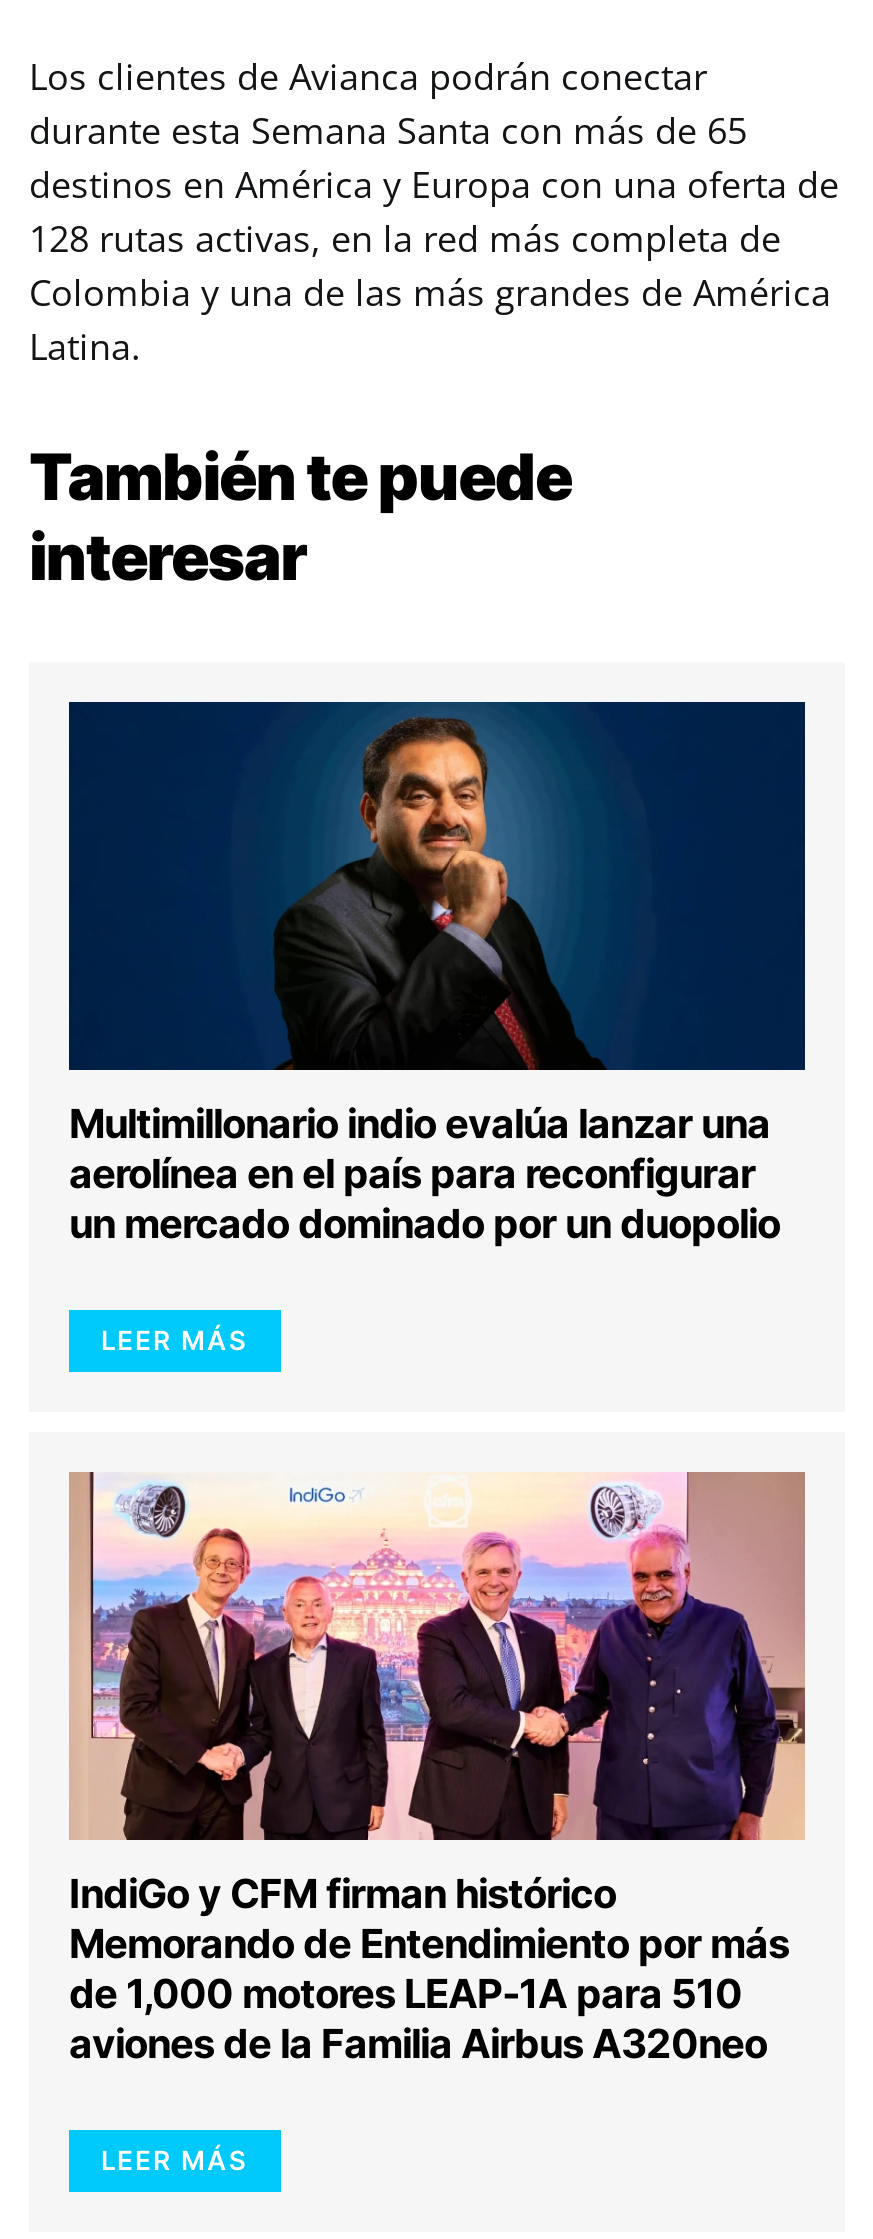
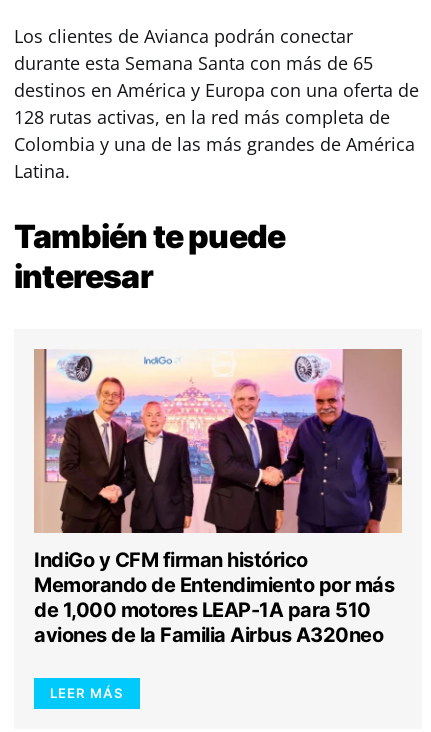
[67,700,807,1356] [image] | Multimillonario indio evalúa lanzar una | aerolínea en el país para reconfigurar | un mercado dominado por un duopolio | LEER MÁS -> none

